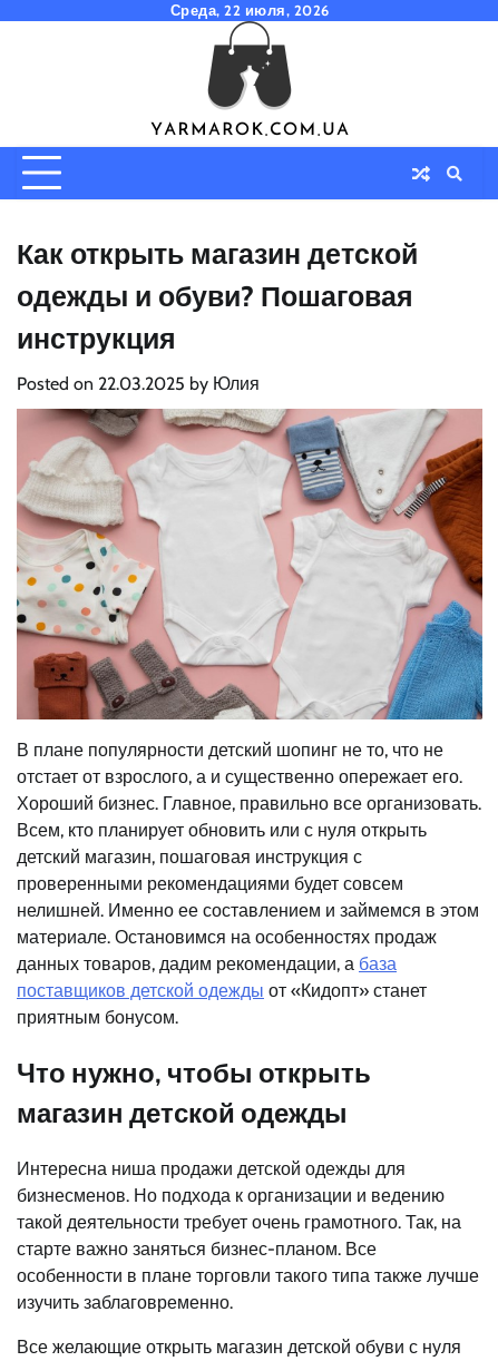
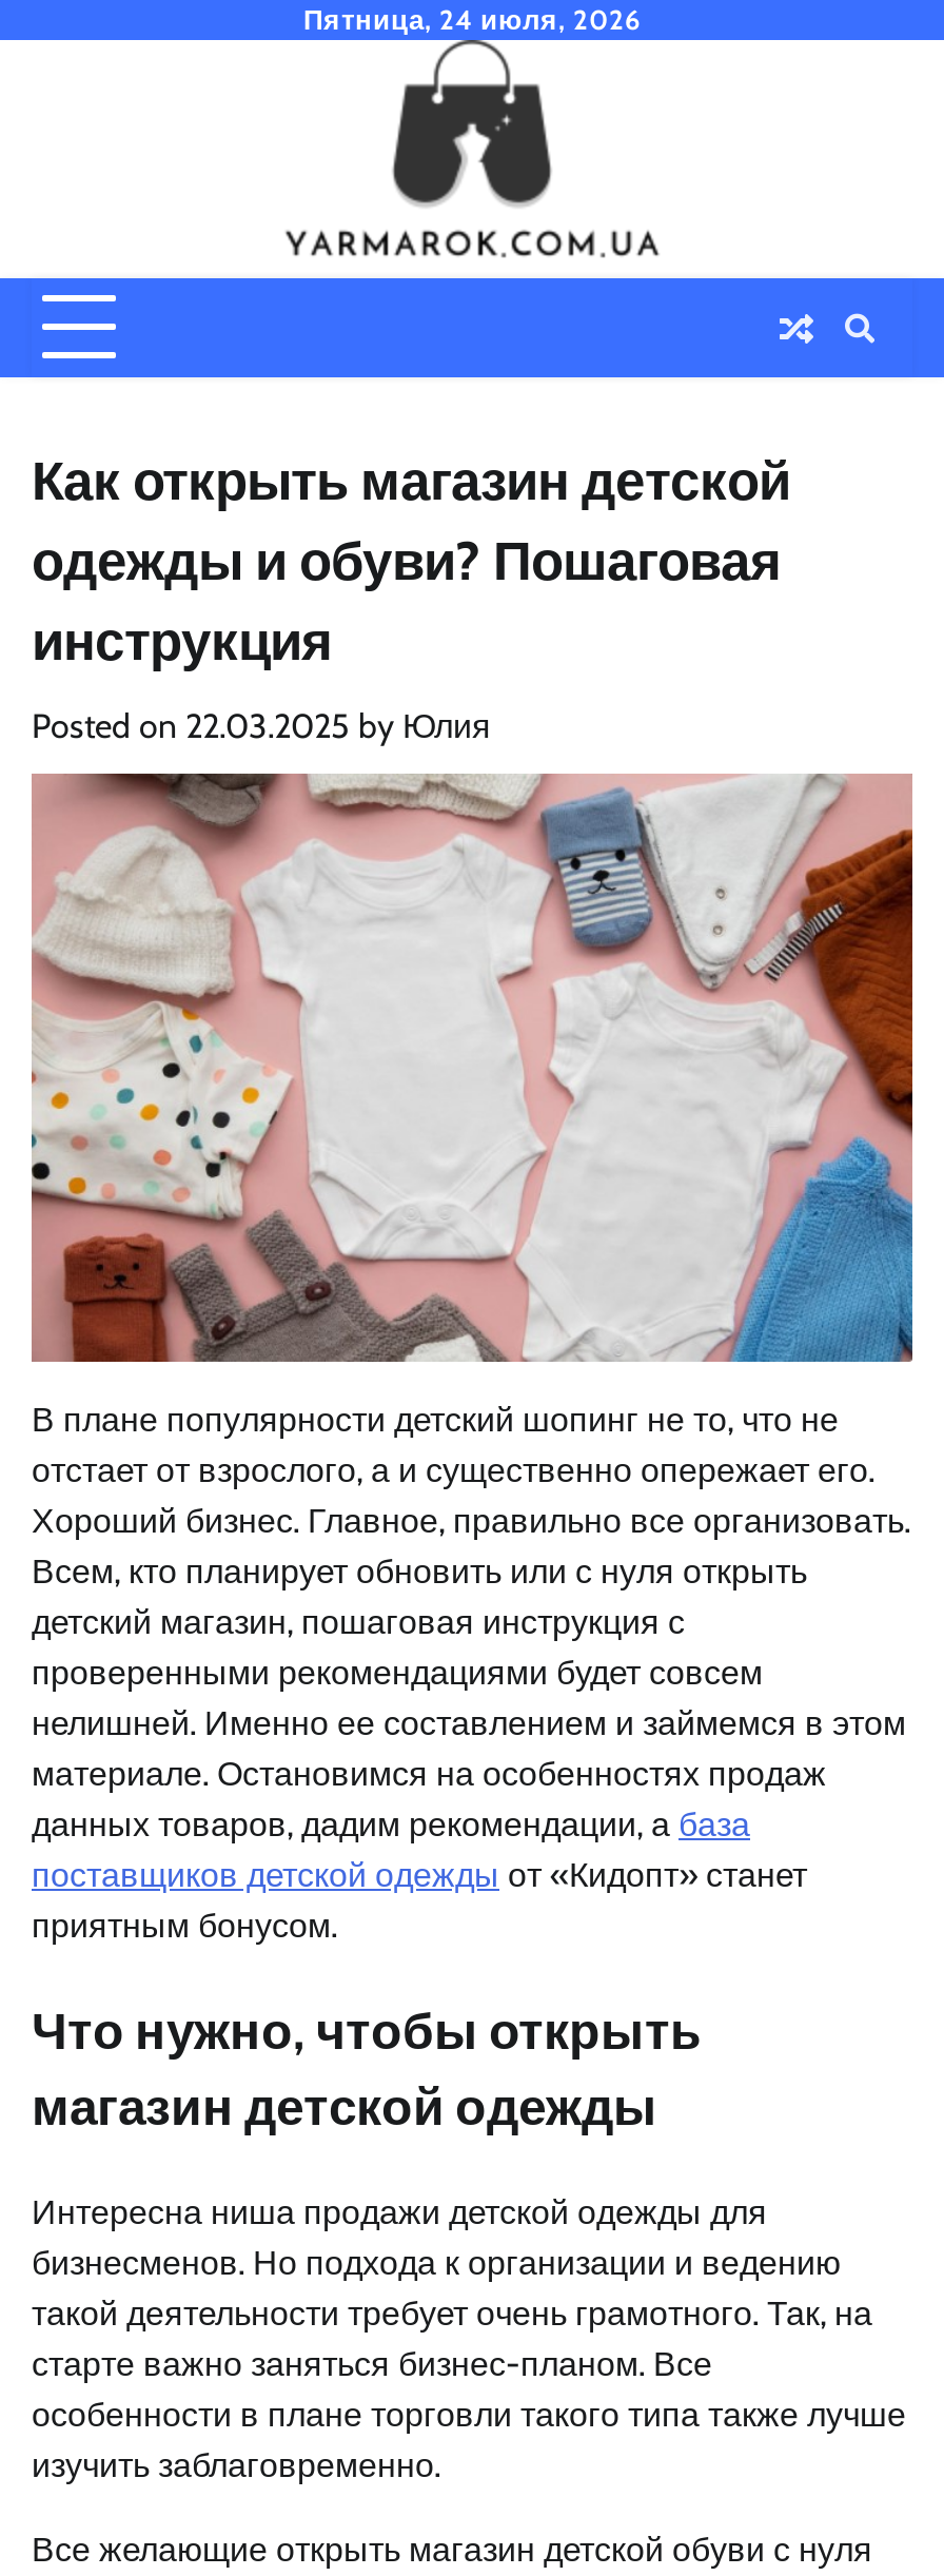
[170,2,329,19] Среда, 22 июля, 2026 -> [303,4,641,36] Пятница, 24 июля, 2026

